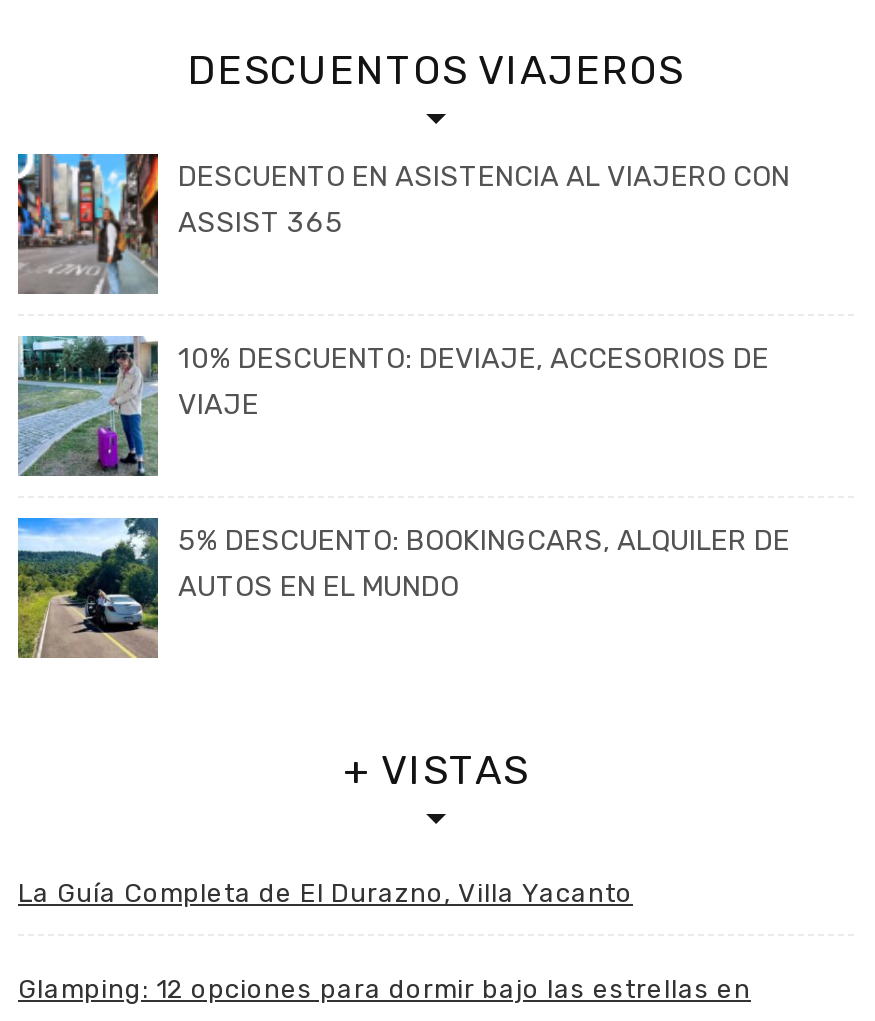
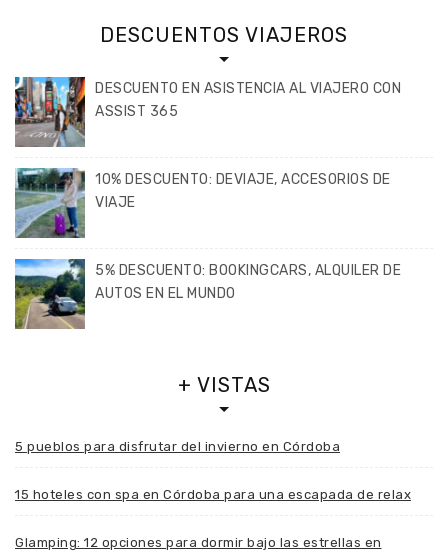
[18,878,633,908] La Guía Completa de El Durazno, Villa Yacanto -> [15,439,411,502] 5 pueblos para disfrutar del invierno en Córdoba | 15 hoteles con spa en Córdoba para una escapada de relax

